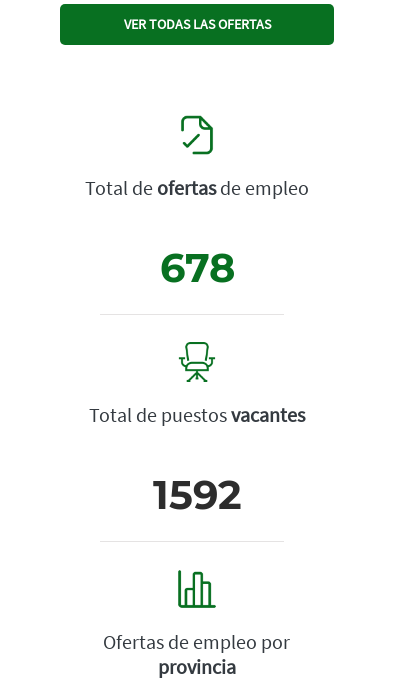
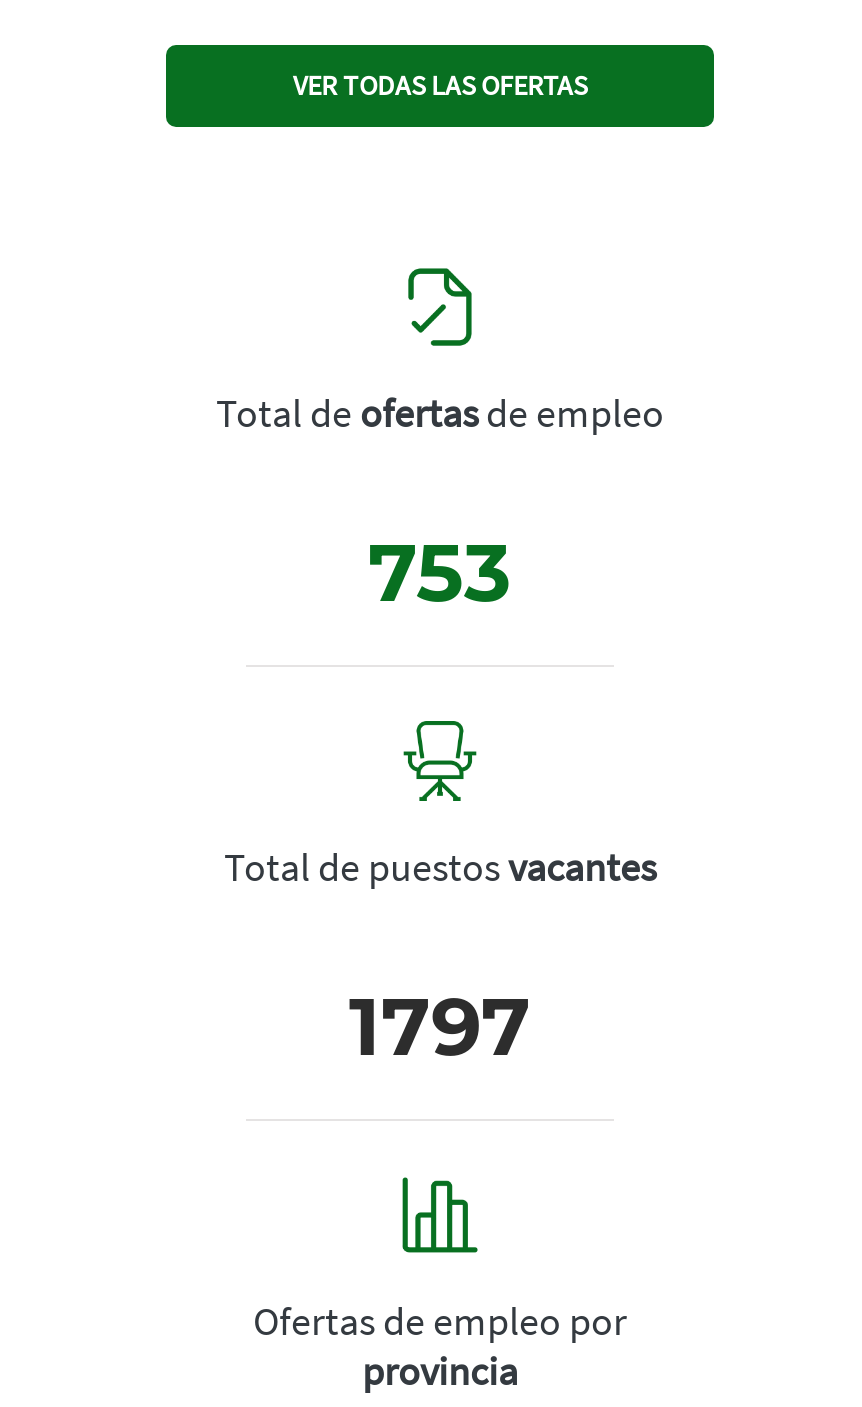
[159,243,234,292] 678 -> [368,524,512,622] 753
[152,470,241,519] 1592 -> [349,978,531,1076] 1797

